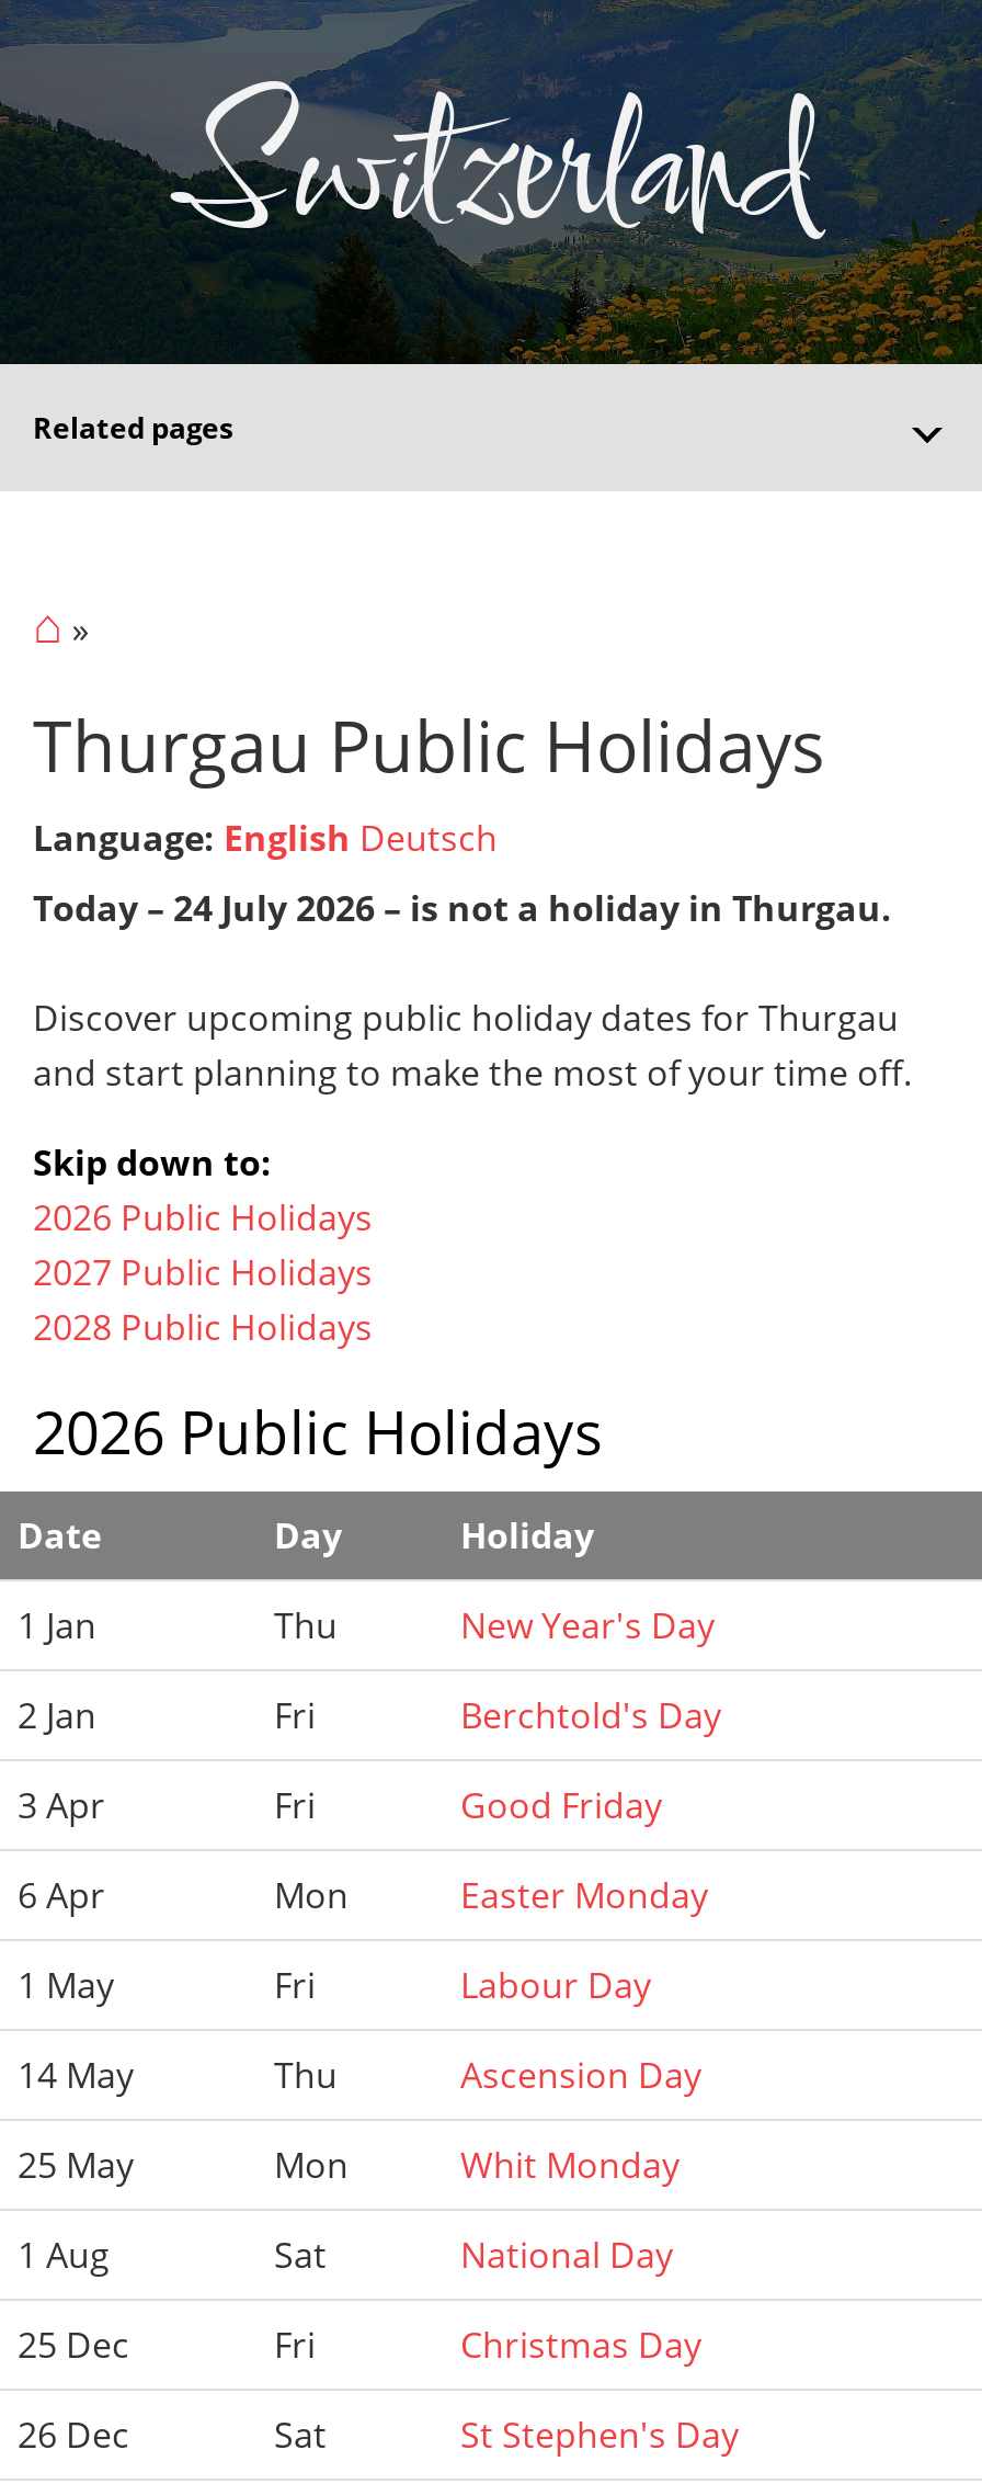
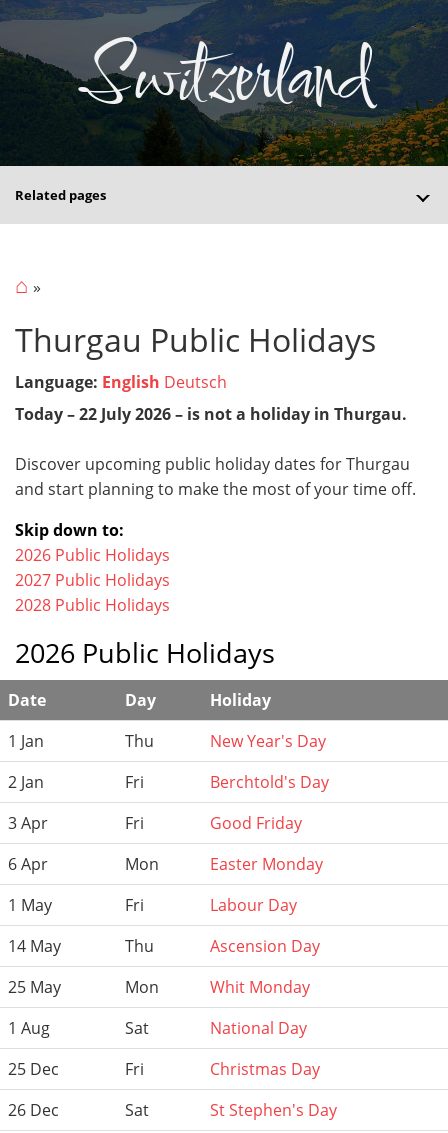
[33,884,892,933] Today – 24 July 2026 – is not a holiday in Thurgau. -> [15,403,407,425] Today – 22 July 2026 – is not a holiday in Thurgau.

